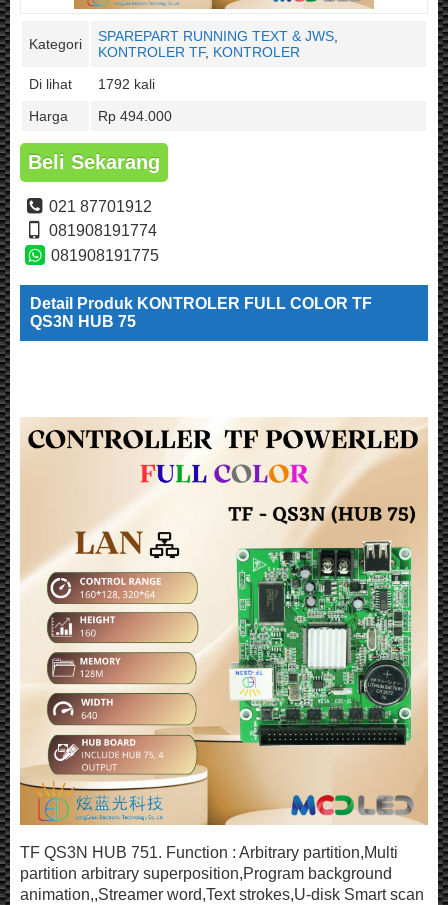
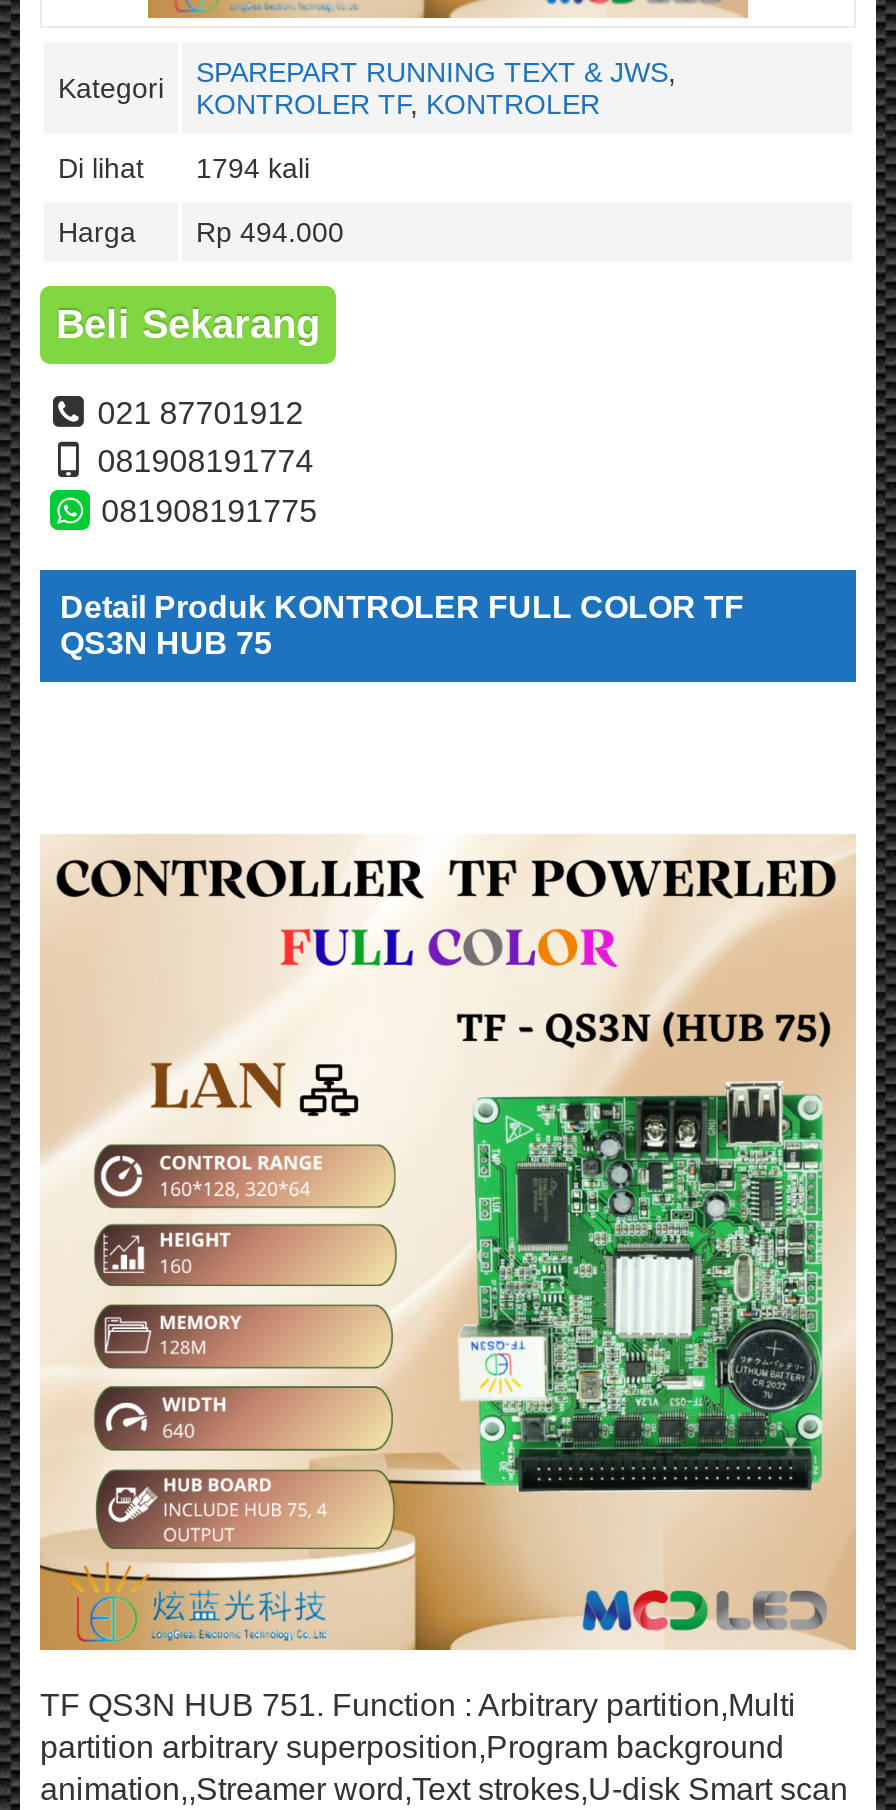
[29,76,155,92] Di lihat 1792 kali -> [58,153,310,185] Di lihat 1794 kali

